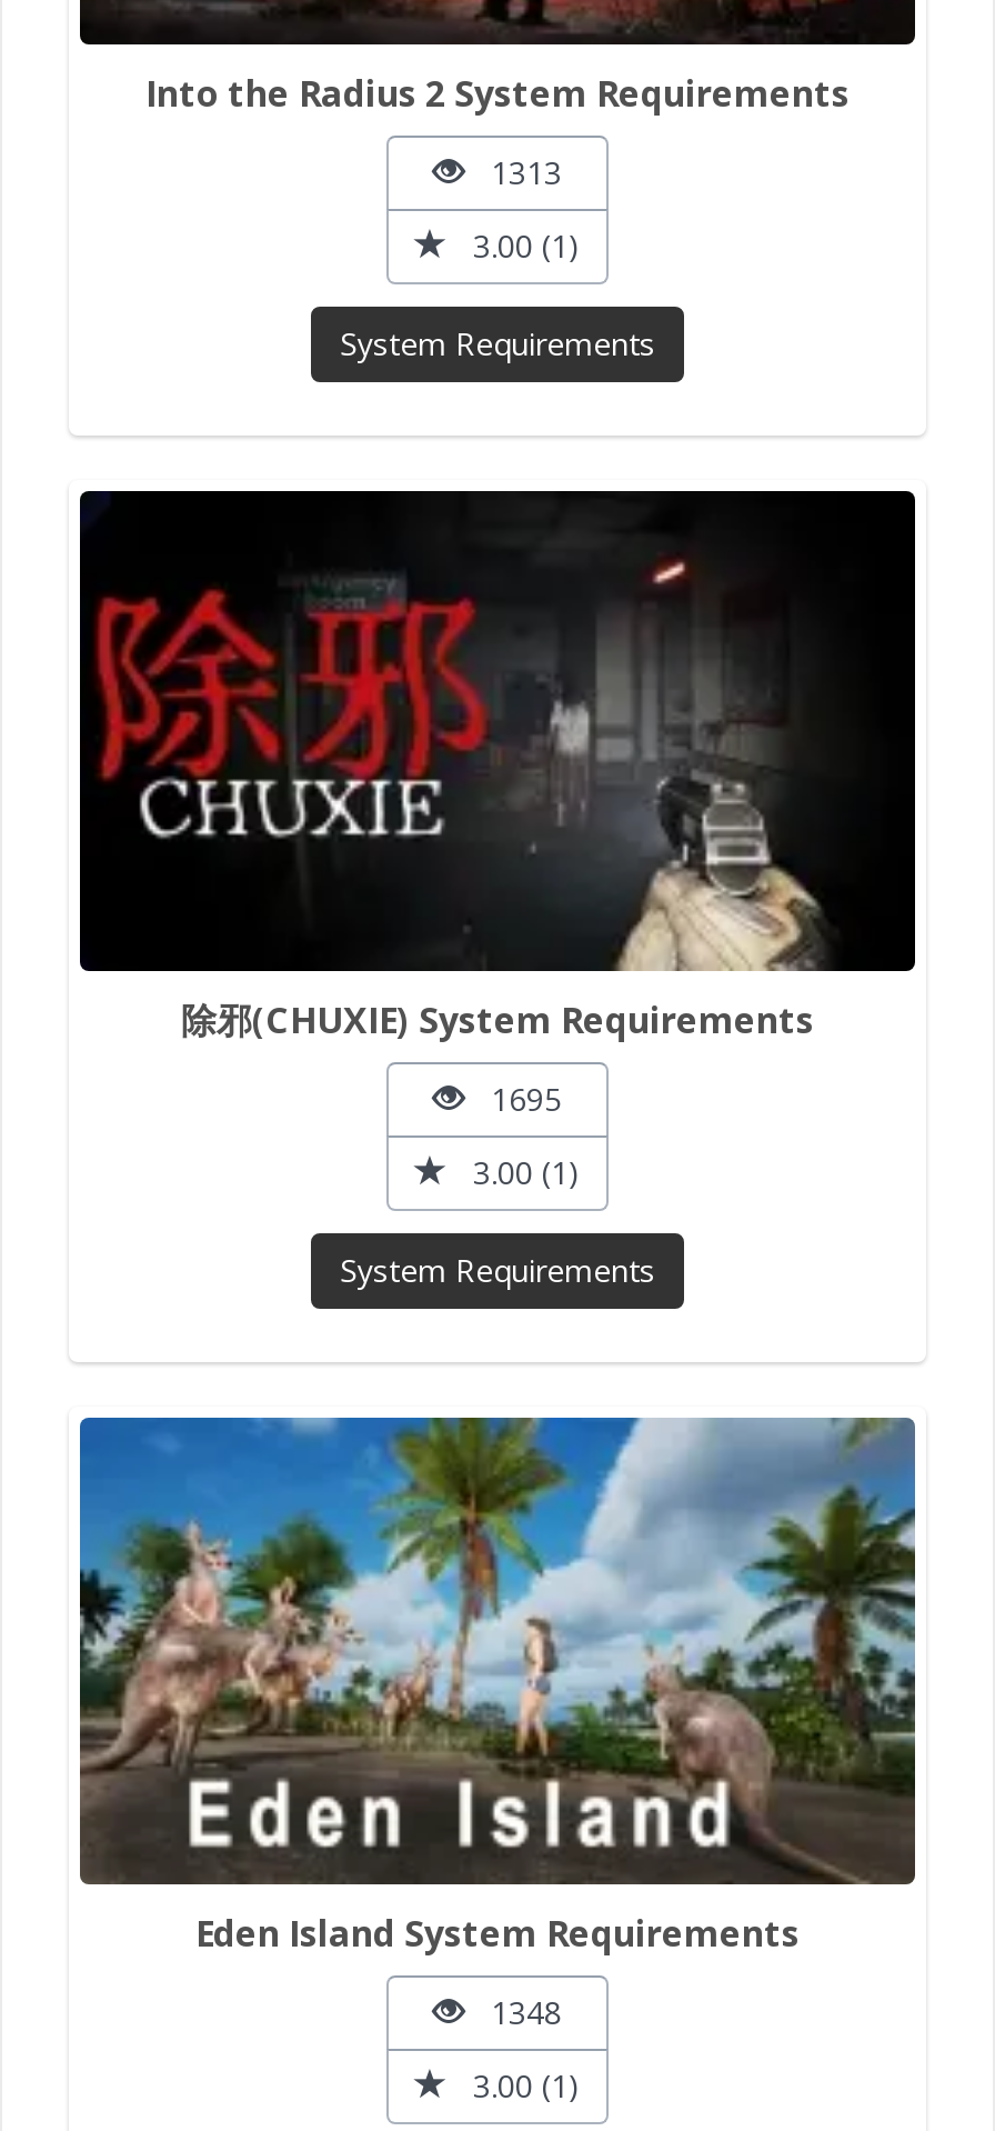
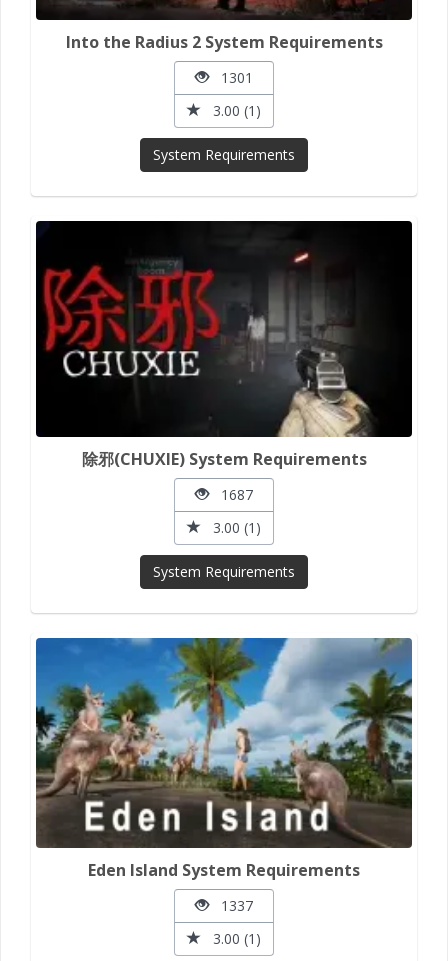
[464,152,562,194] 1313 -> [209,68,253,87] 1301
[464,1077,562,1119] 1695 -> [209,485,253,504] 1687
[464,1991,562,2033] 1348 -> [209,896,253,915] 1337

